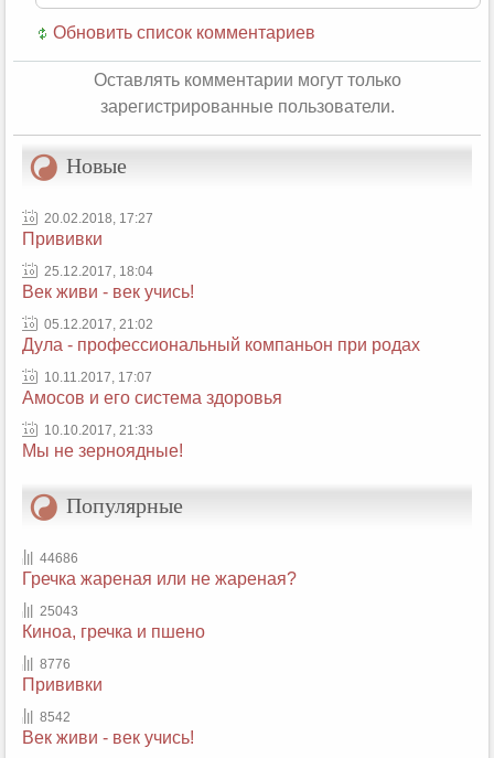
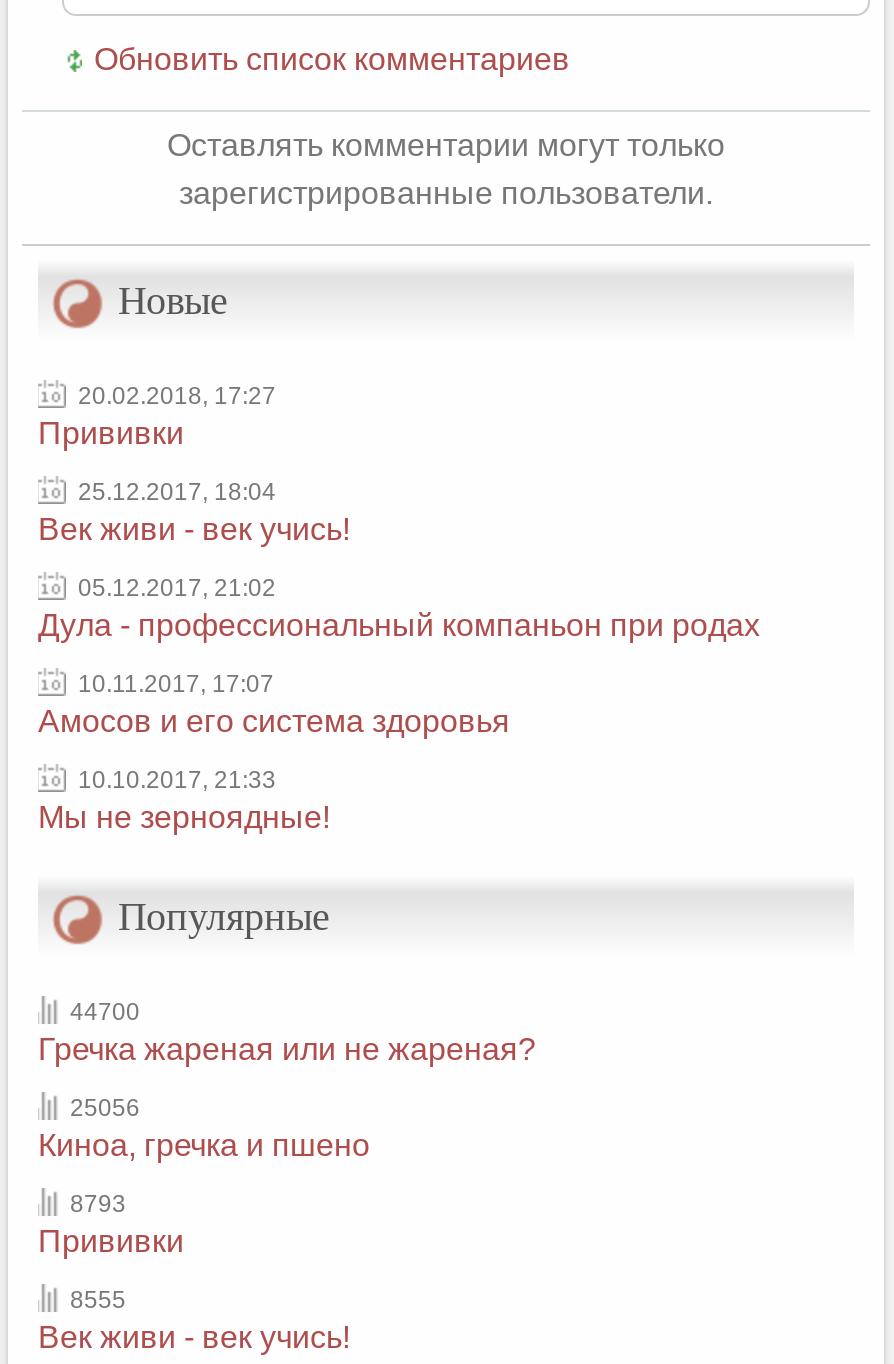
[40,551,78,566] 44686 -> [70,998,140,1026] 44700
[40,604,78,619] 25043 -> [70,1094,140,1122] 25056
[40,657,71,672] 8776 -> [70,1190,126,1218] 8793
[40,710,71,725] 8542 -> [70,1286,126,1314] 8555

